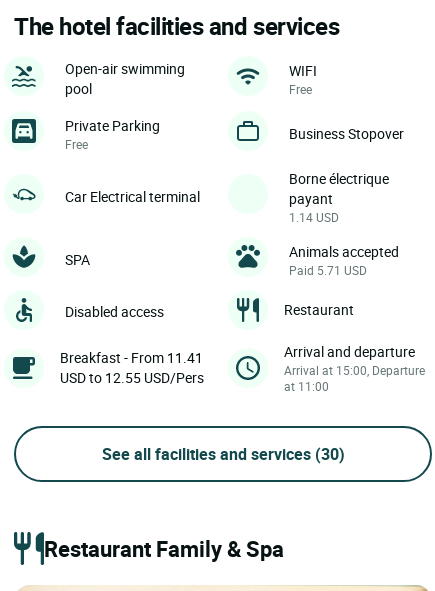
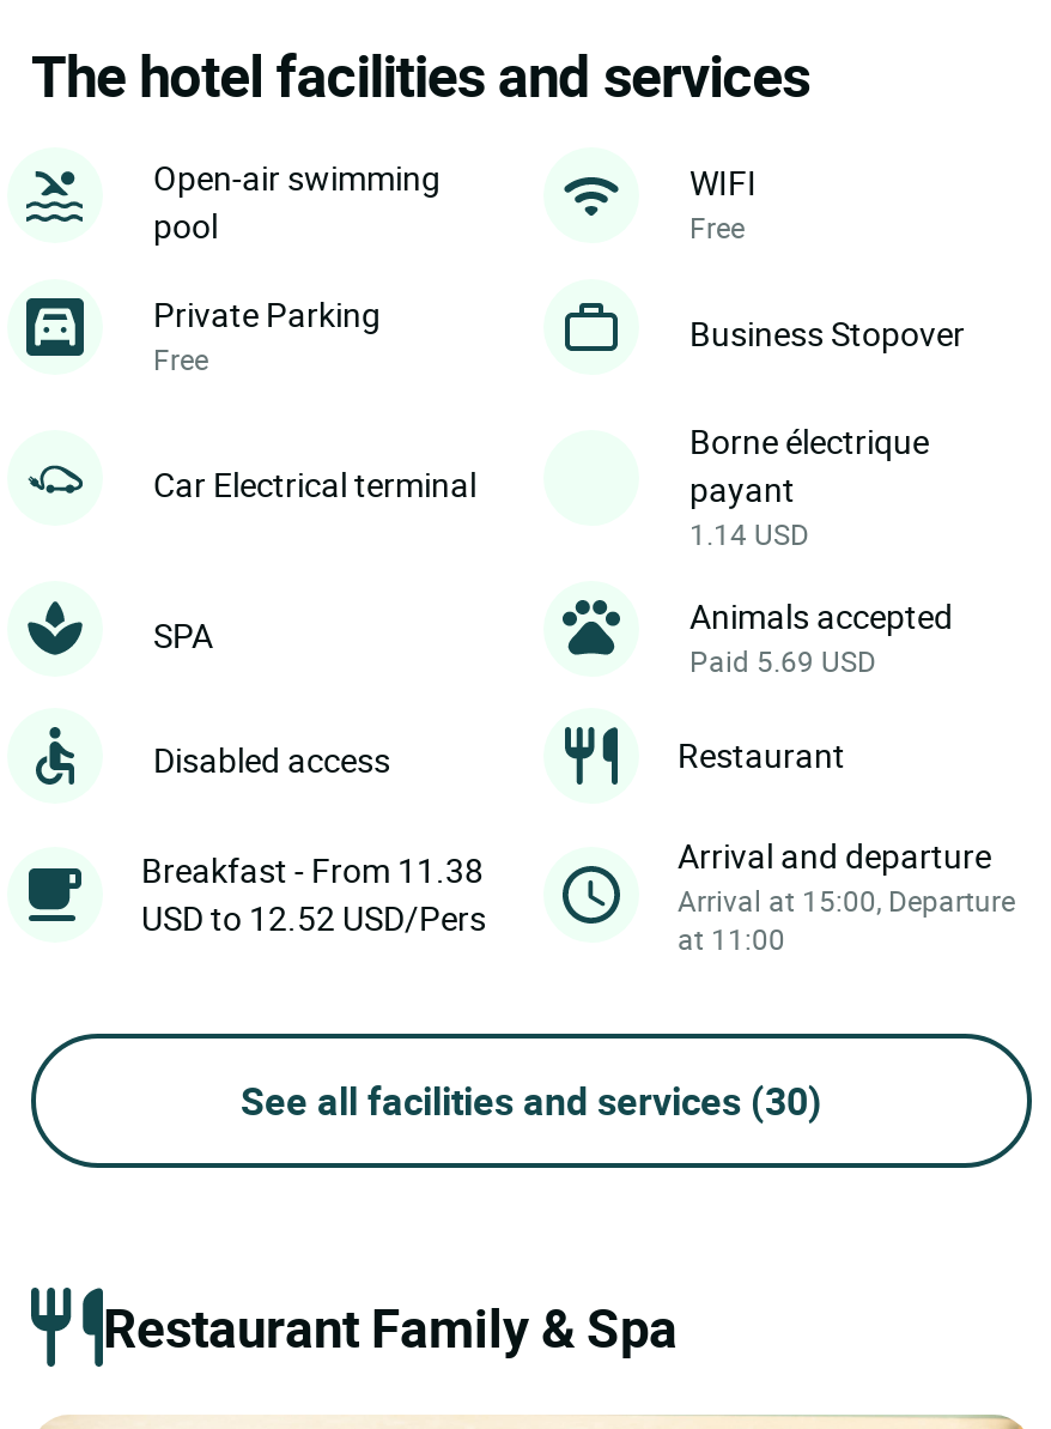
[289,262,367,278] Paid 5.71 USD -> [689,641,876,679] Paid 5.69 USD
[60,348,203,367] Breakfast - From 11.41 -> [141,847,484,892] Breakfast - From 11.38
[60,368,204,387] USD to 12.55 USD/Pers -> [141,895,486,940] USD to 12.52 USD/Pers

